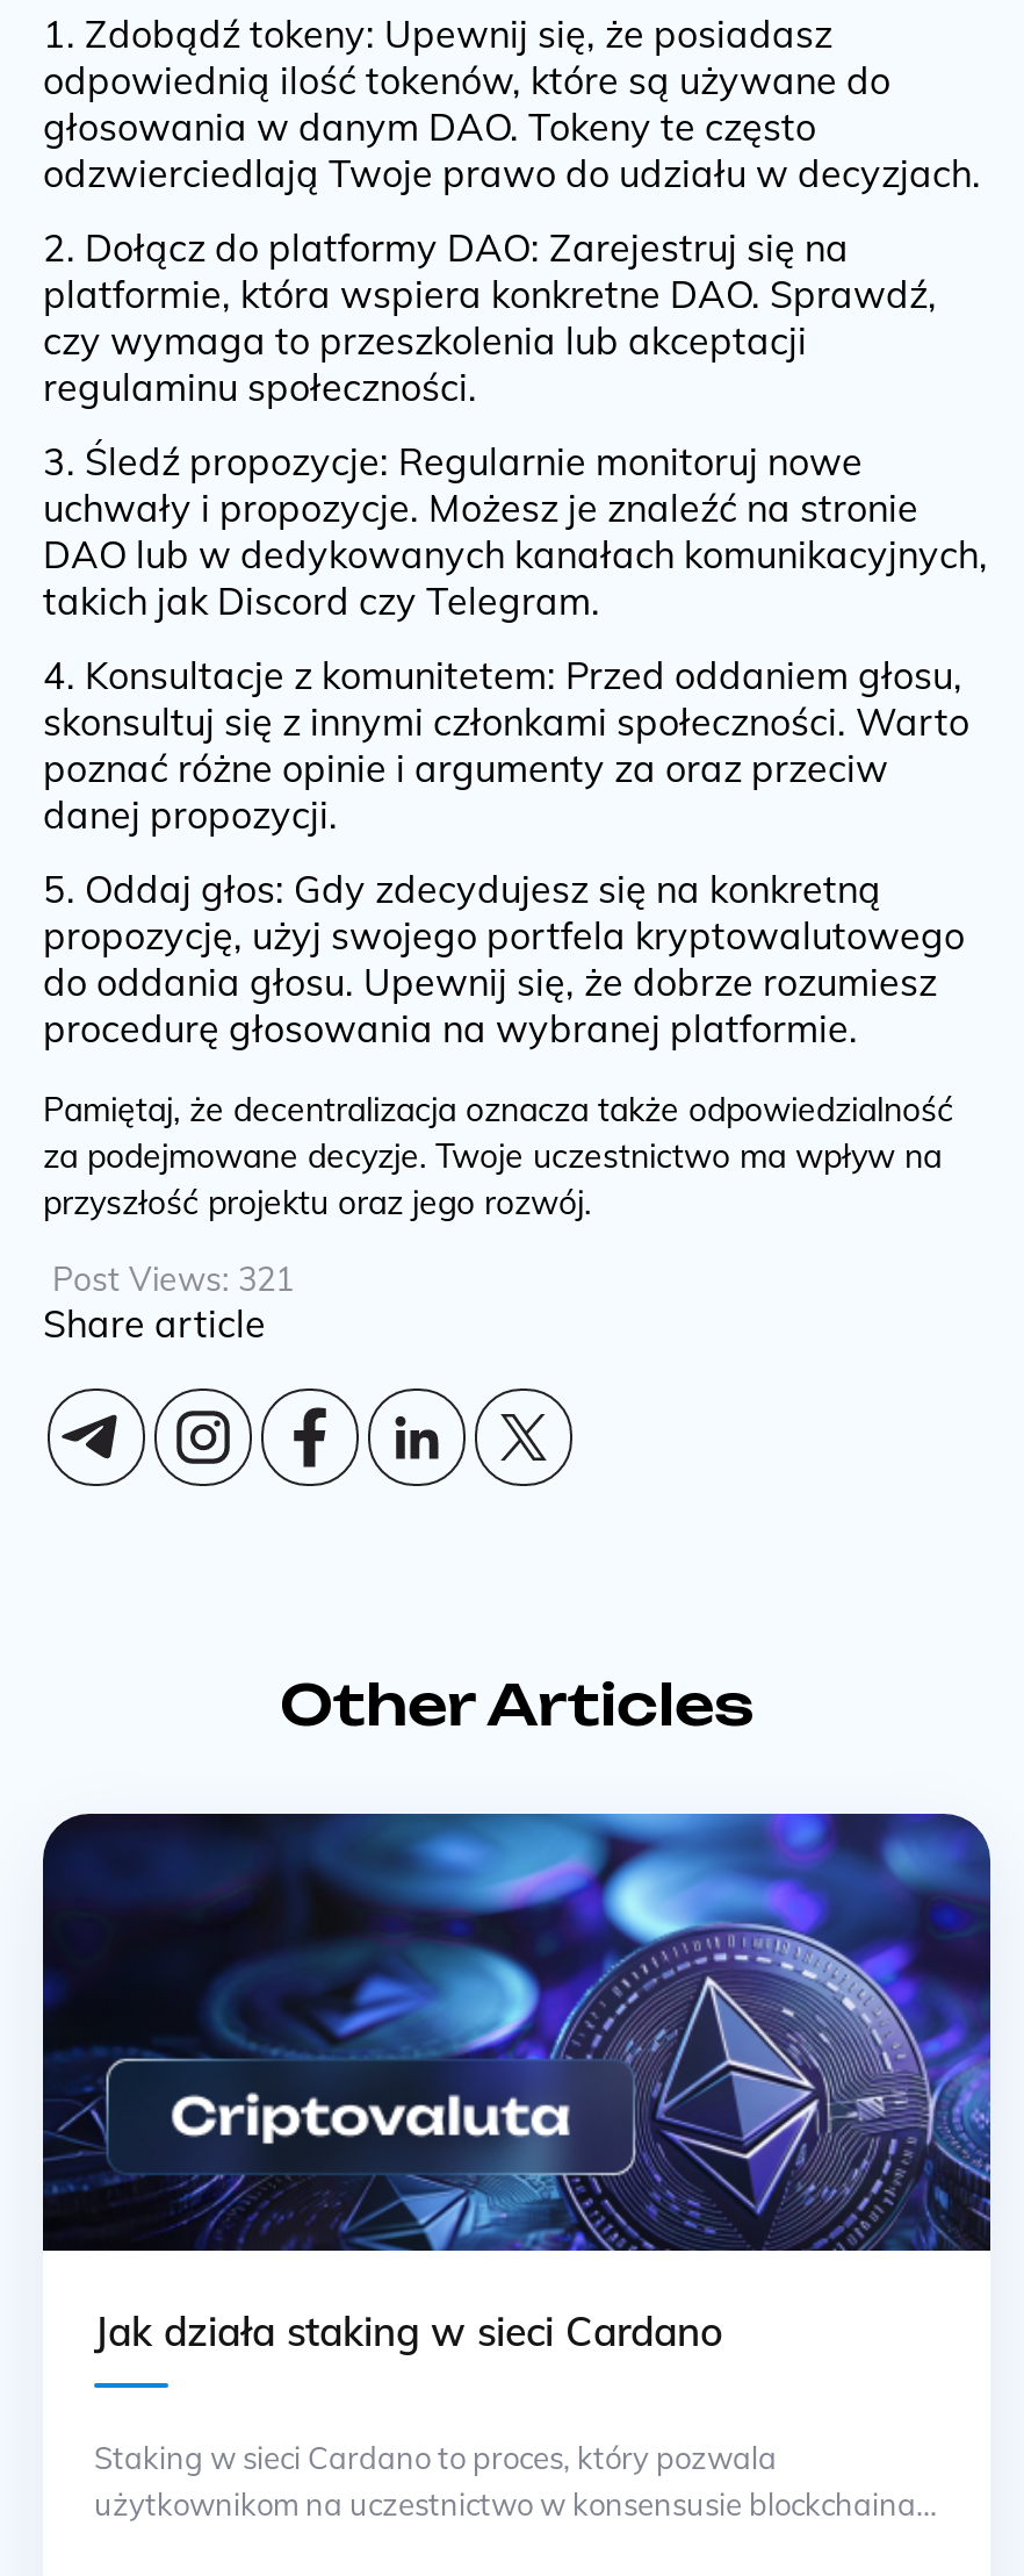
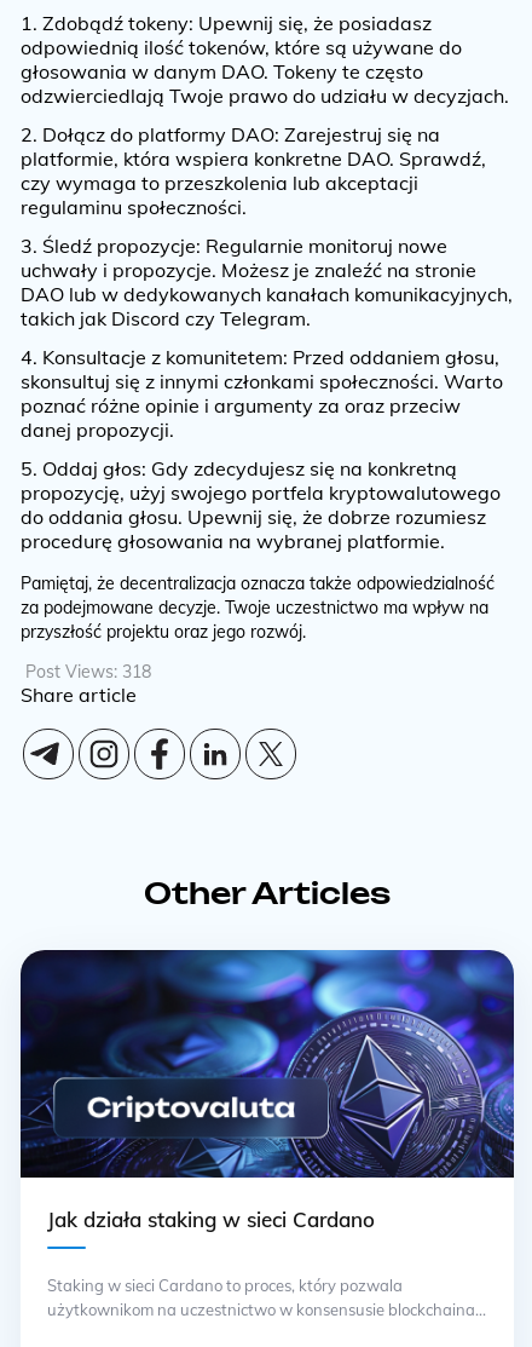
[52,1260,294,1301] Post Views: 321 -> [25,661,151,683] Post Views: 318

